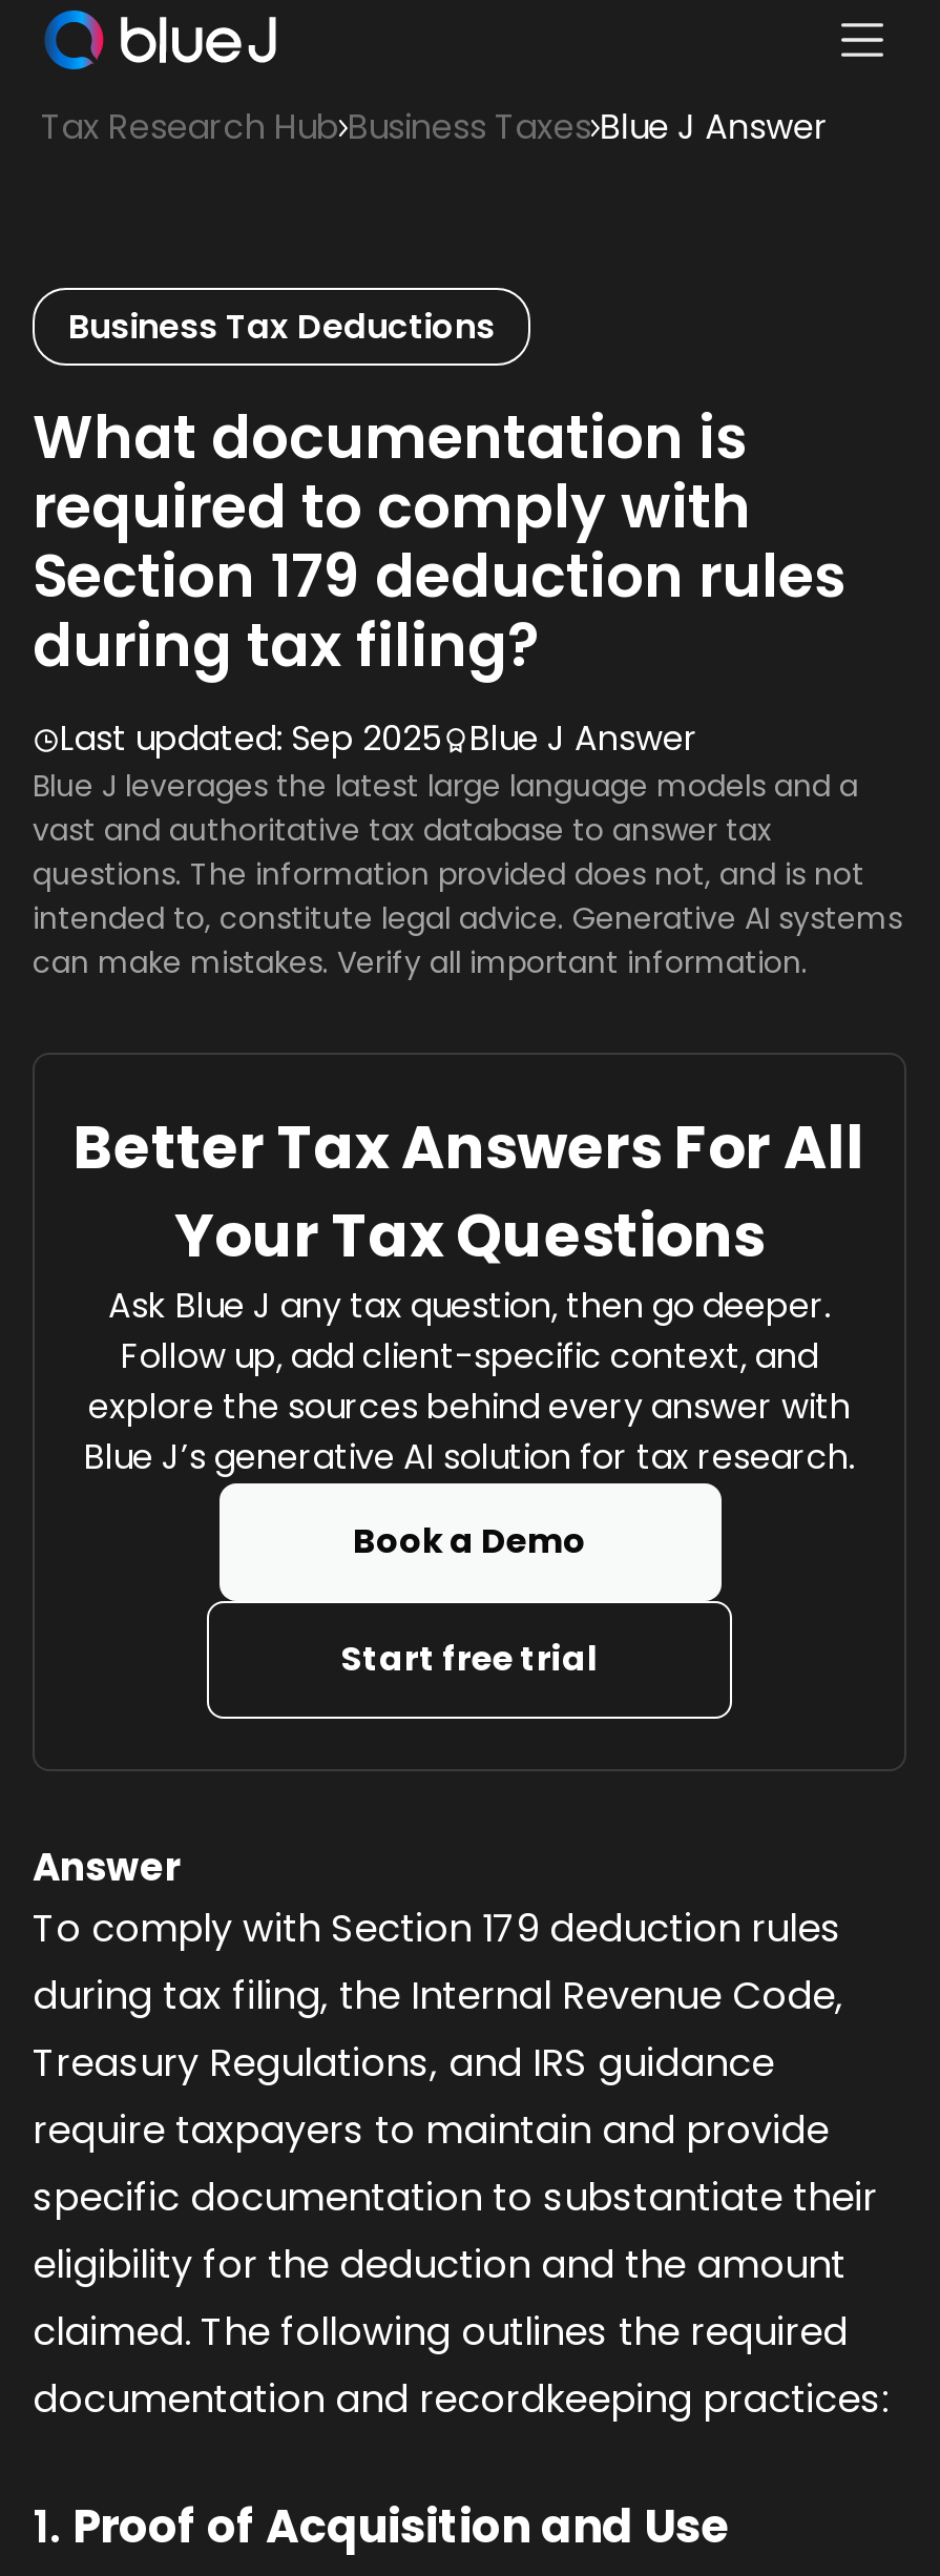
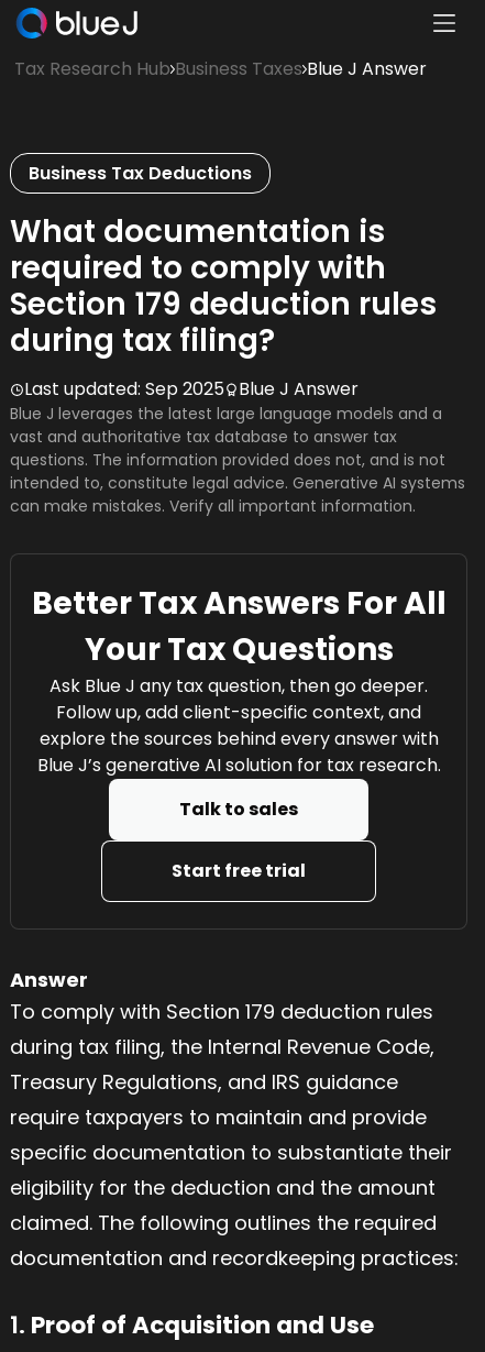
[353,1517,586,1566] Book a Demo -> [179,797,298,822] Talk to sales

